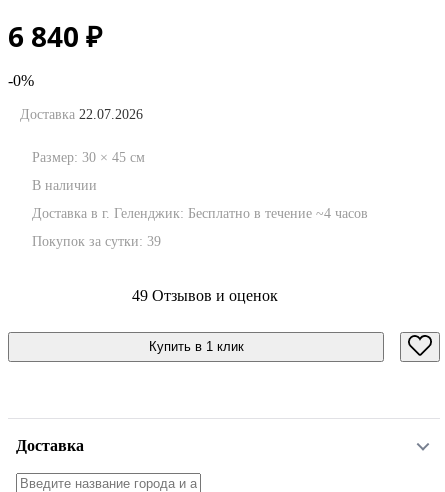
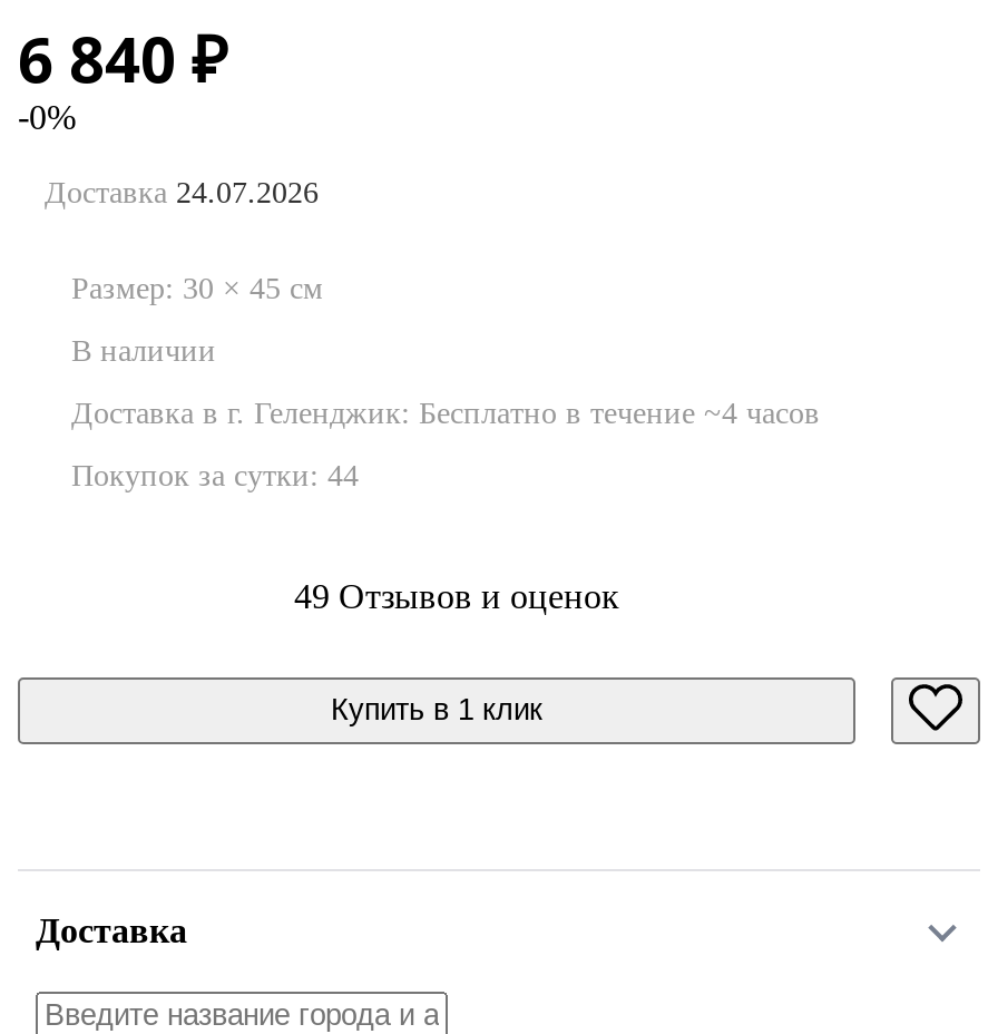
[20,107,143,122] Доставка 22.07.2026 -> [45,176,319,209] Доставка 24.07.2026
[32,234,161,249] Покупок за сутки: 39 -> [71,459,359,492] Покупок за сутки: 44

